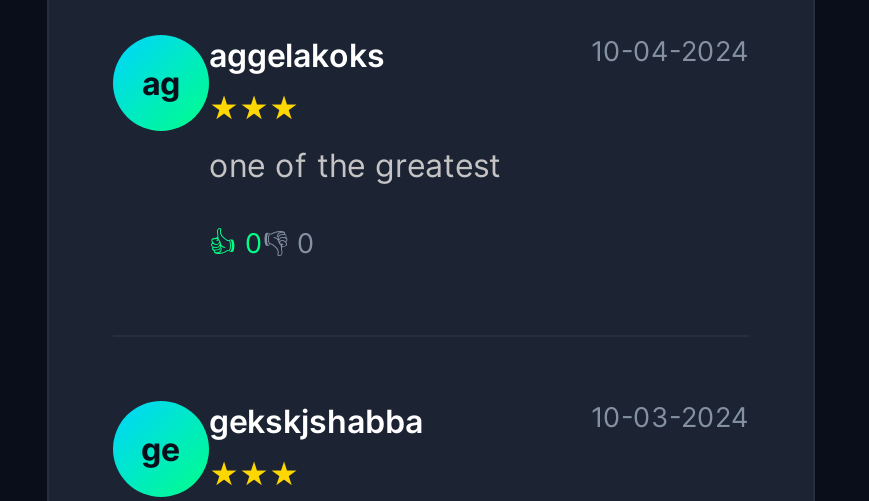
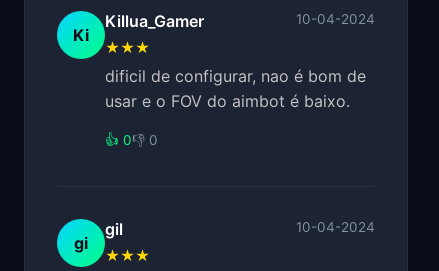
[209,36,385,76] aggelakoks -> [105,11,204,31] Killua_Gamer
[142,64,180,104] ag -> [73,25,89,45] Ki
[209,146,501,186] one of the greatest -> [105,66,366,111] dificil de configurar, nao é bom de | usar e o FOV do aimbot é baixo.
[209,402,749,442] gekskjshabba | 10-03-2024 -> [105,219,375,239] gil | 10-04-2024
[141,430,181,470] ge -> [74,233,88,253] gi

